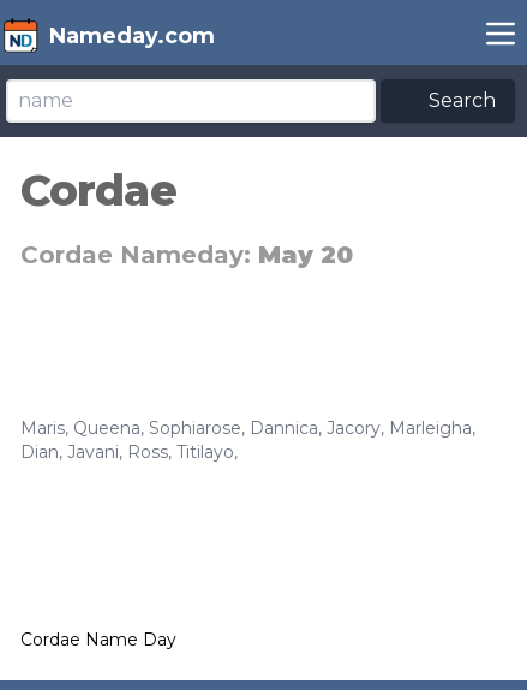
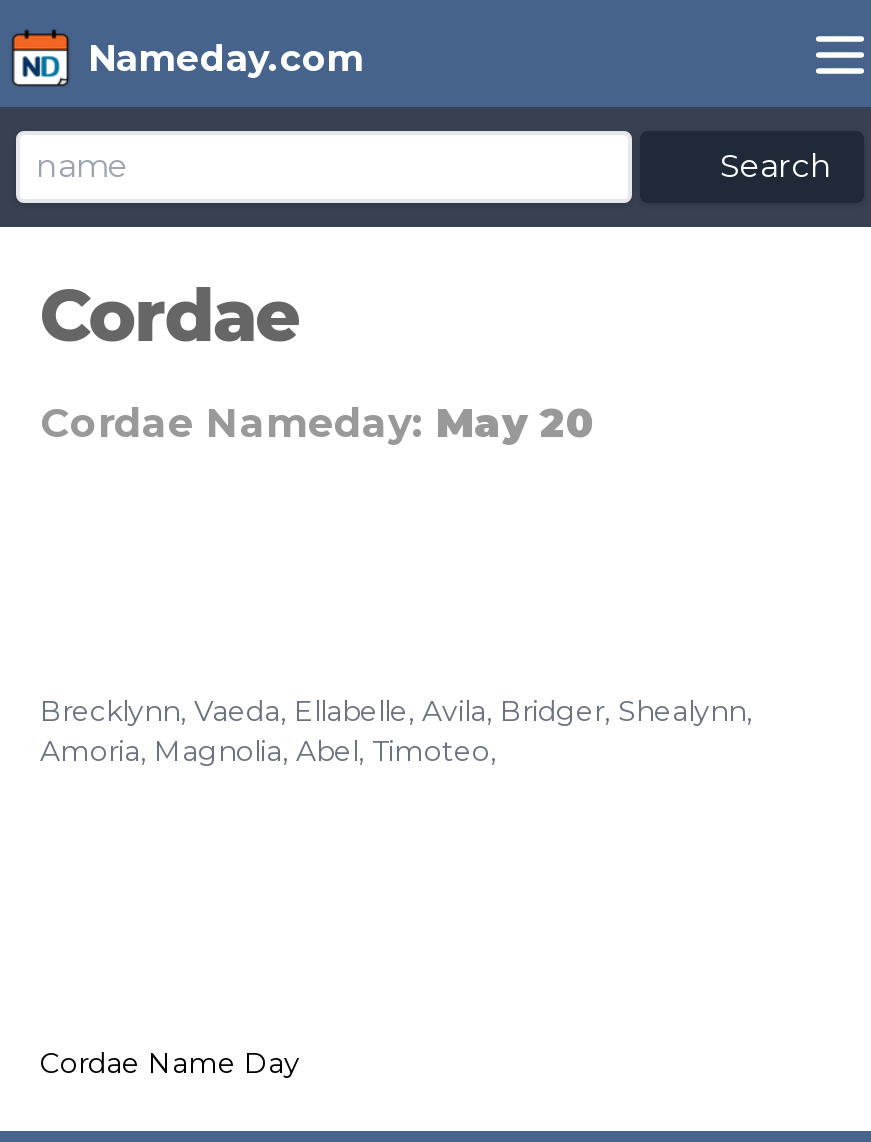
[20,417,475,463] Maris, Queena, Sophiarose, Dannica, Jacory, Marleigha, | Dian, Javani, Ross, Titilayo, -> [40,693,752,769] Brecklynn, Vaeda, Ellabelle, Avila, Bridger, Shealynn, | Amoria, Magnolia, Abel, Timoteo,

